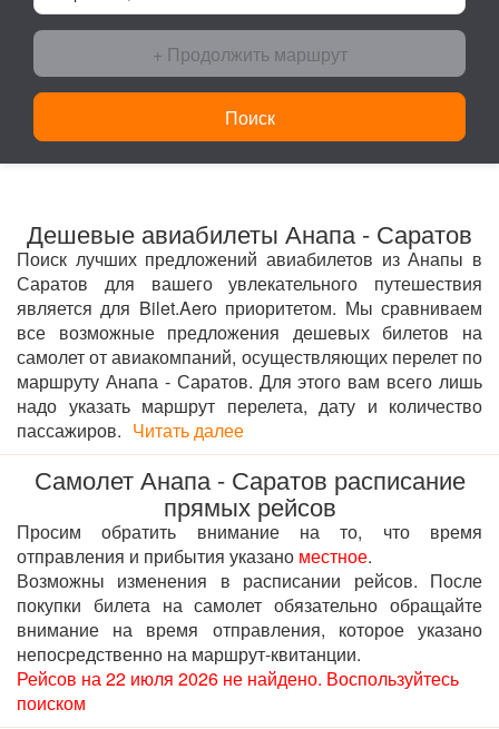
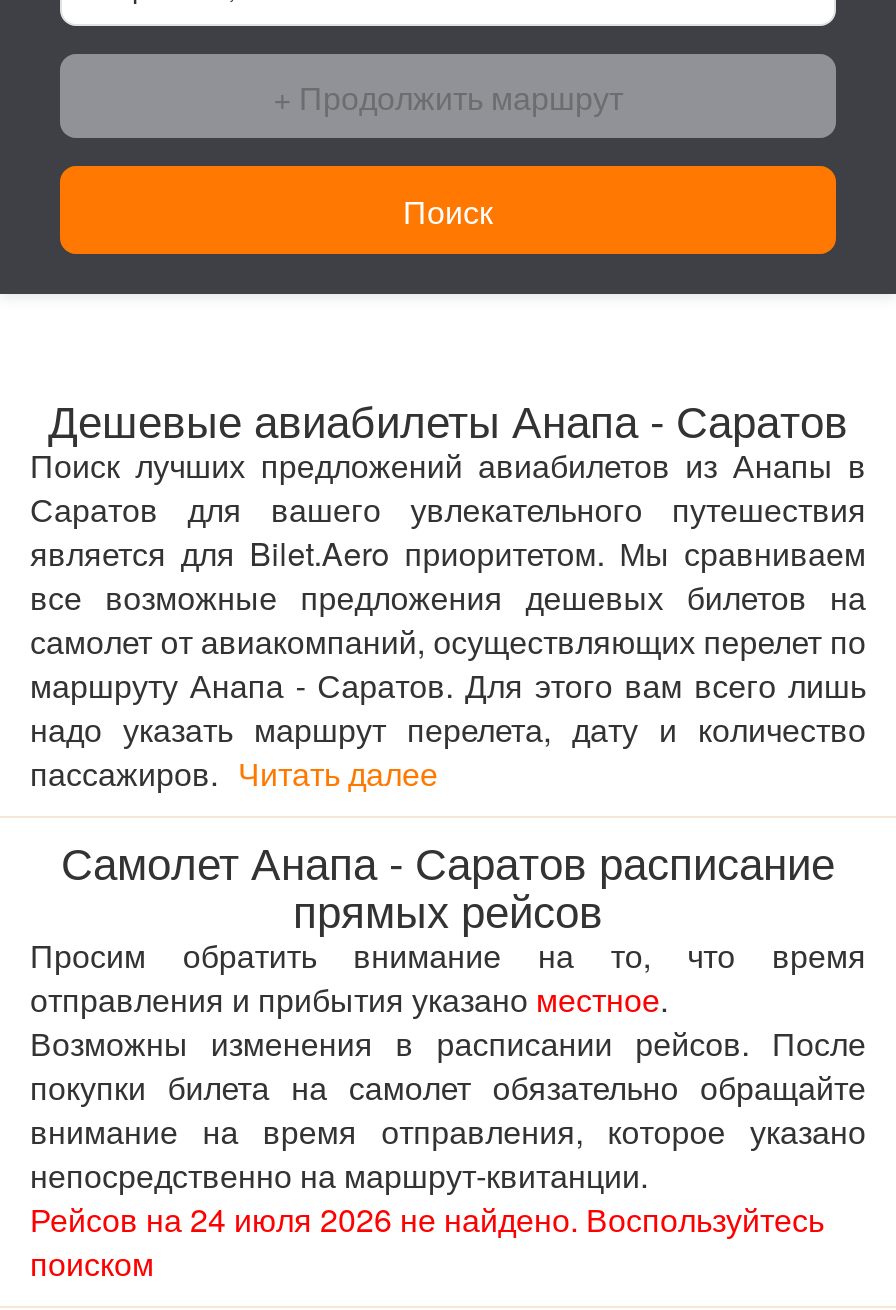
[17,666,459,691] Рейсов на 22 июля 2026 не найдено. Воспользуйтесь -> [30,1196,824,1242] Рейсов на 24 июля 2026 не найдено. Воспользуйтесь

